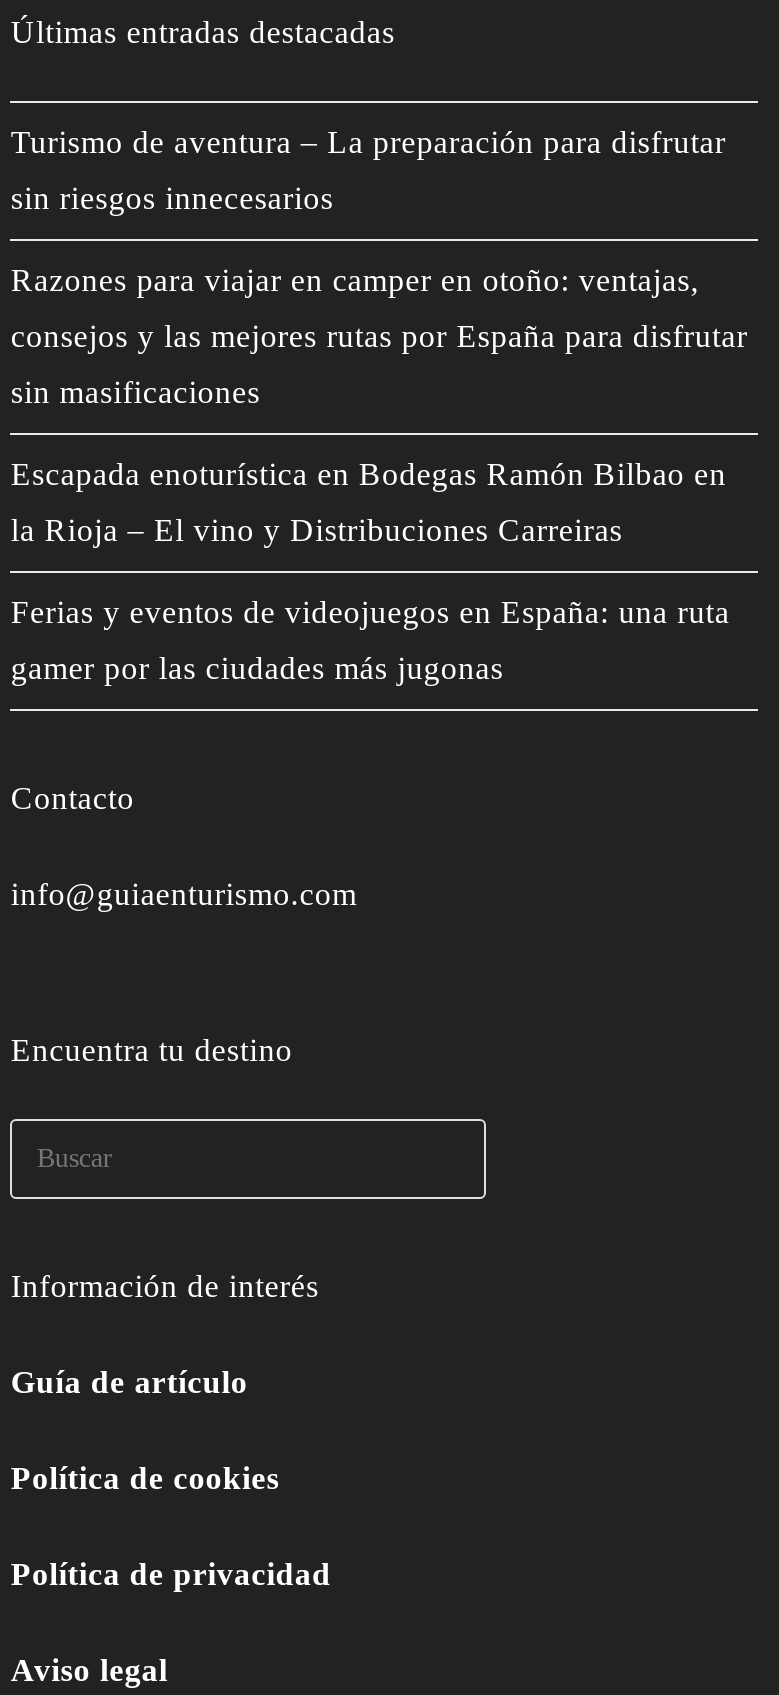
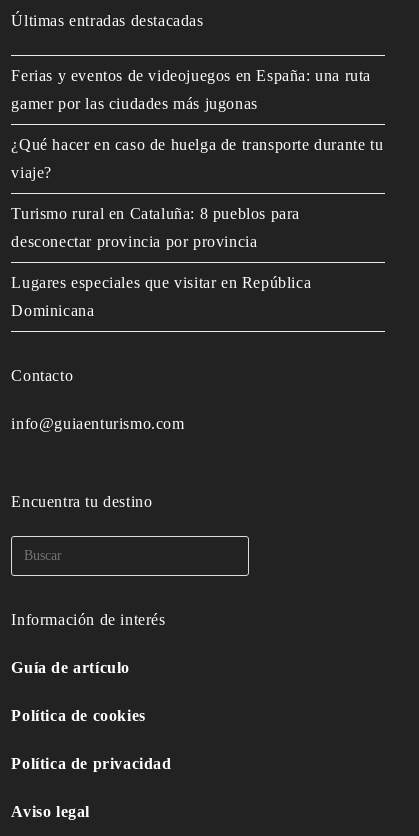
[11,124,748,546] Turismo de aventura – La preparación para disfrutar | sin riesgos innecesarios | Razones para viajar en camper en otoño: ventajas, | consejos y las mejores rutas por España para disfrutar | sin masificaciones | Escapada enoturística en Bodegas Ramón Bilbao en | la Rioja – El vino y Distribuciones Carreiras -> none
moved [11,594,730,684] -> [11,67,371,112]: Ferias y eventos de videojuegos en España: una ruta | gamer por las ciudades más jugonas
none -> [11,136,383,319] ¿Qué hacer en caso de huelga de transporte durante tu | viaje? | Turismo rural en Cataluña: 8 pueblos para | desconectar provincia por provincia | Lugares especiales que visitar en República | Dominicana

